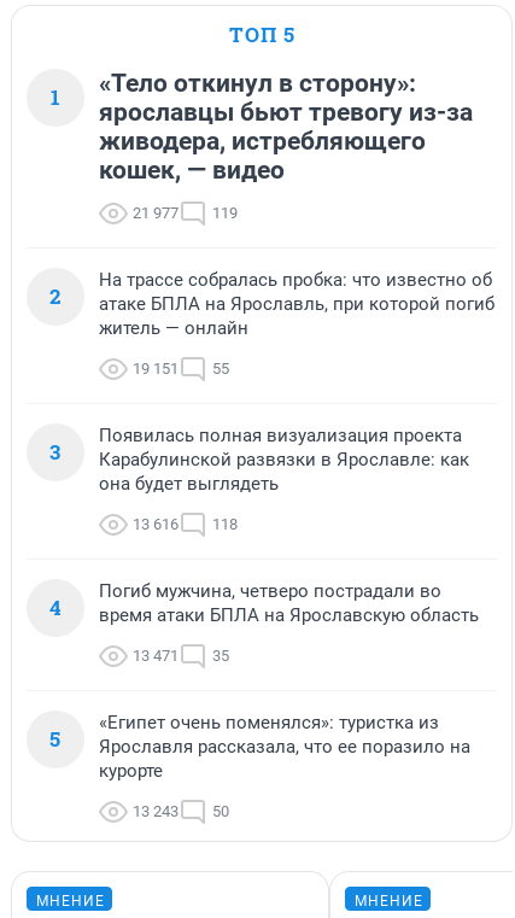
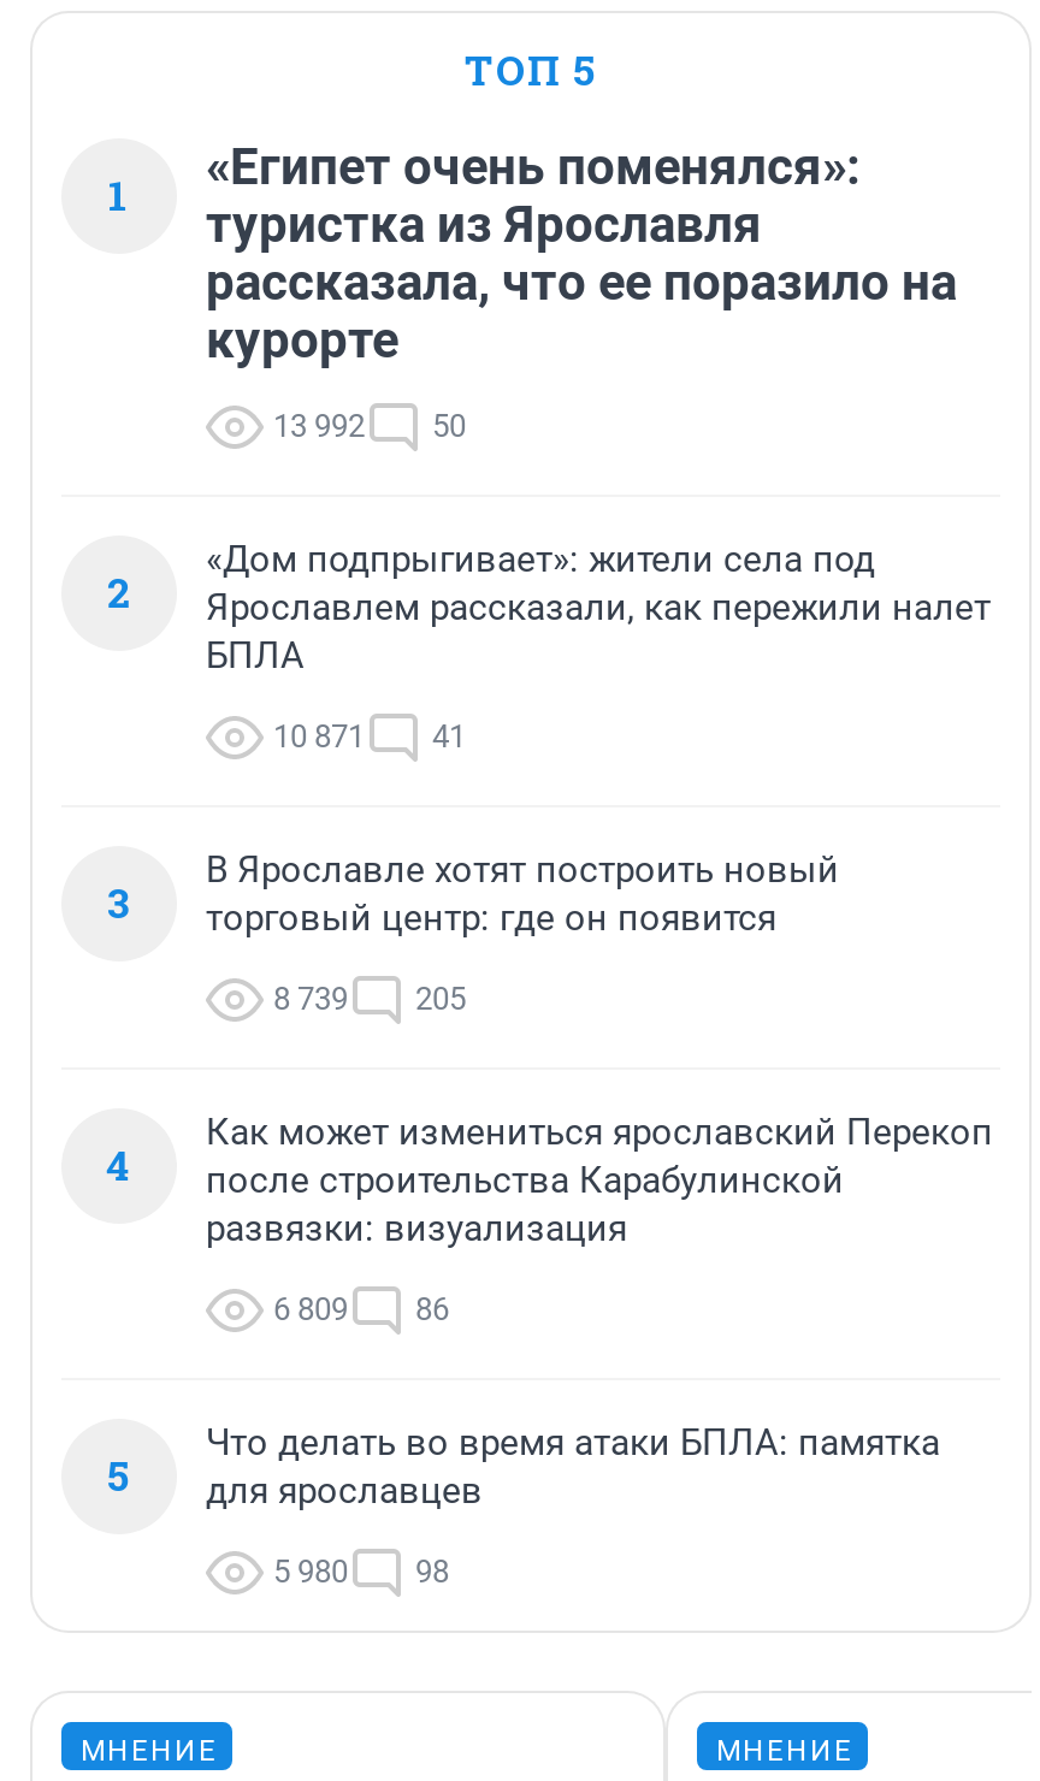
[99,69,473,185] «Тело откинул в сторону»: | ярославцы бьют тревогу из-за | живодера, истребляющего | кошек, — видео -> [206,139,957,370] «Египет очень поменялся»: | туристка из Ярославля | рассказала, что ее поразило на | курорте
[133,204,238,222] 21 977 | 119 -> [273,408,466,445] 13 992 | 50
[99,269,494,339] На трассе собралась пробка: что известно об | атаке БПЛА на Ярославль, при которой погиб | житель — онлайн -> [206,538,991,678] «Дом подпрыгивает»: жители села под | Ярославлем рассказали, как пережили налет | БПЛА
[133,360,229,378] 19 151 | 55 -> [273,719,466,755] 10 871 | 41
[99,425,469,495] Появилась полная визуализация проекта | Карабулинской развязки в Ярославле: как | она будет выглядеть -> [206,849,839,940] В Ярославле хотят построить новый | торговый центр: где он появится
[133,515,238,533] 13 616 | 118 -> [273,981,466,1017] 8 739 | 205
[99,580,479,626] Погиб мужчина, четверо пострадали во | время атаки БПЛА на Ярославскую область -> [206,1111,993,1251] Как может измениться ярославский Перекоп | после строительства Карабулинской | развязки: визуализация
[133,647,229,665] 13 471 | 35 -> [273,1292,449,1328] 6 809 | 86
[99,712,470,782] «Египет очень поменялся»: туристка из | Ярославля рассказала, что ее поразило на | курорте -> [206,1422,940,1513] Что делать во время атаки БПЛА: памятка | для ярославцев
[133,802,229,821] 13 243 | 50 -> [273,1554,449,1590] 5 980 | 98

